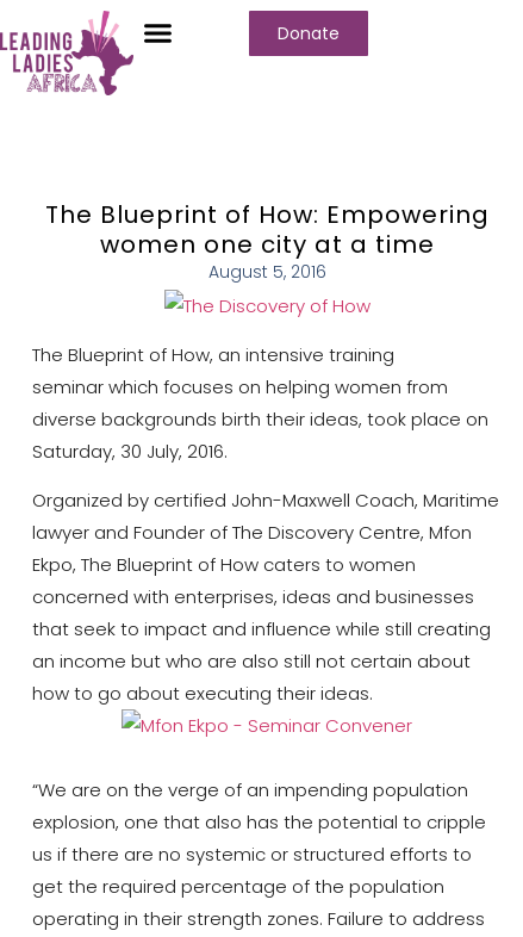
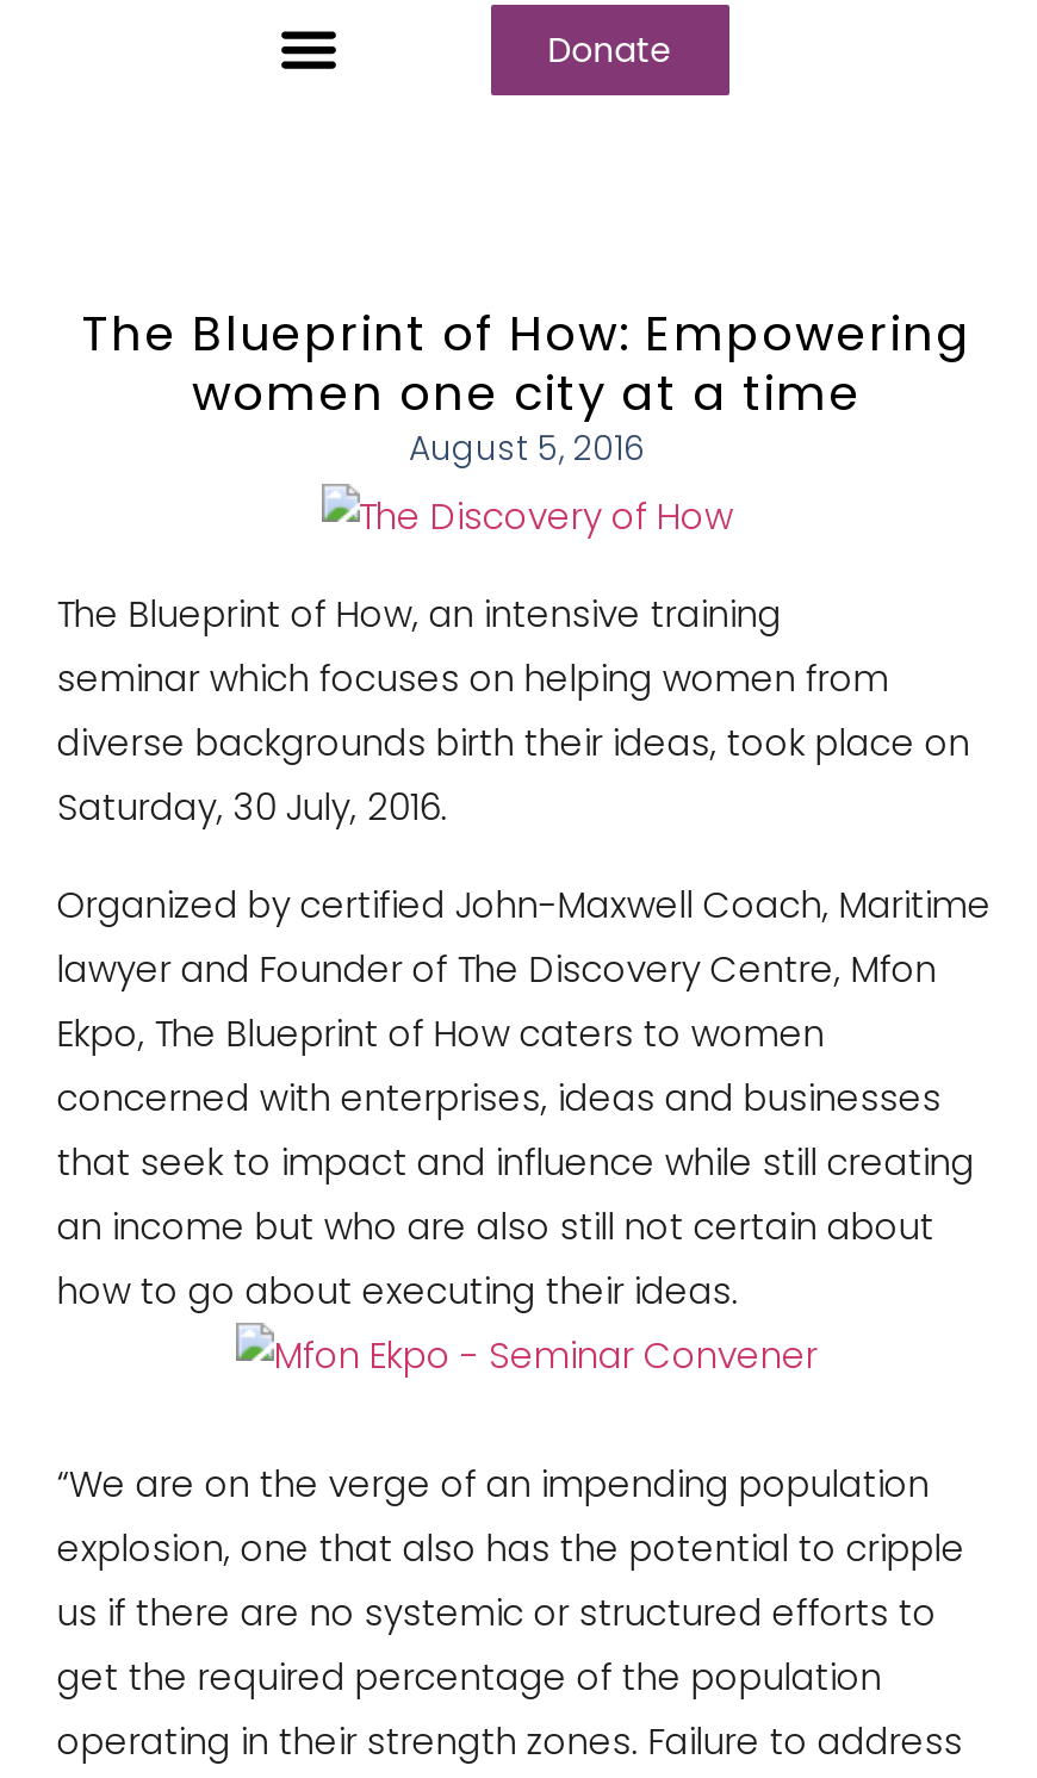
[4,10,135,97] [image] -> none

